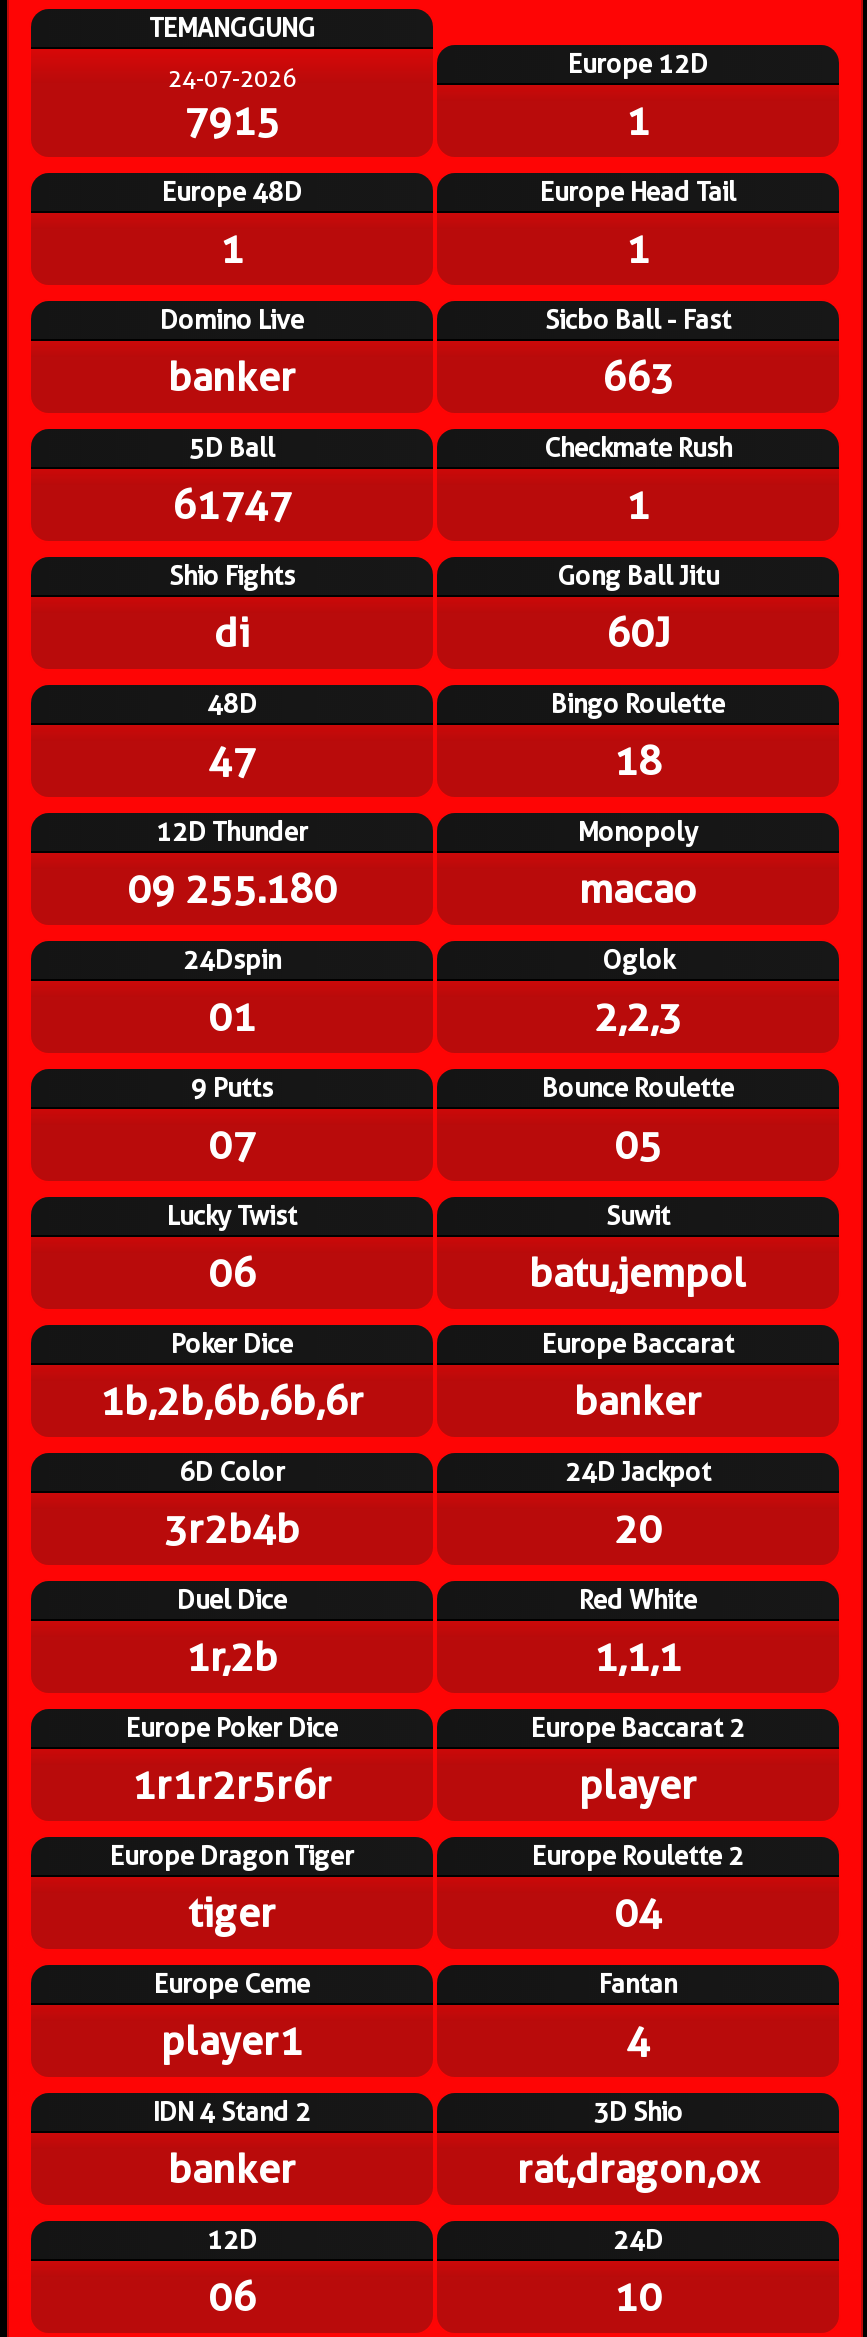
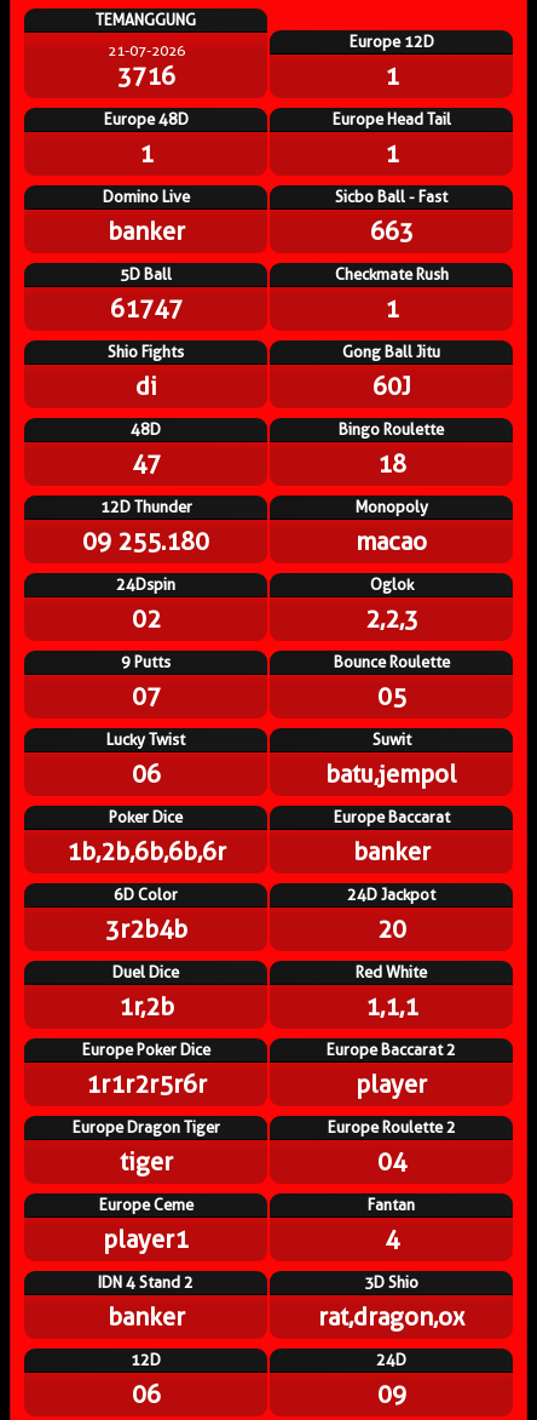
[168,65,296,93] 24-07-2026 -> [107,42,184,59] 21-07-2026
[184,97,280,145] 7915 -> [117,62,175,91] 3716
[208,993,256,1041] 01 -> [131,604,160,634] 02
[614,2273,662,2321] 10 -> [377,1380,406,1409] 09

